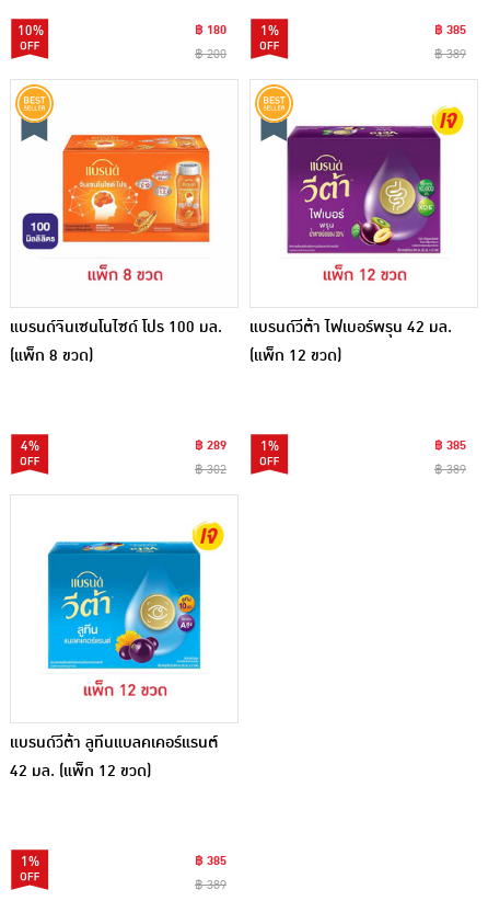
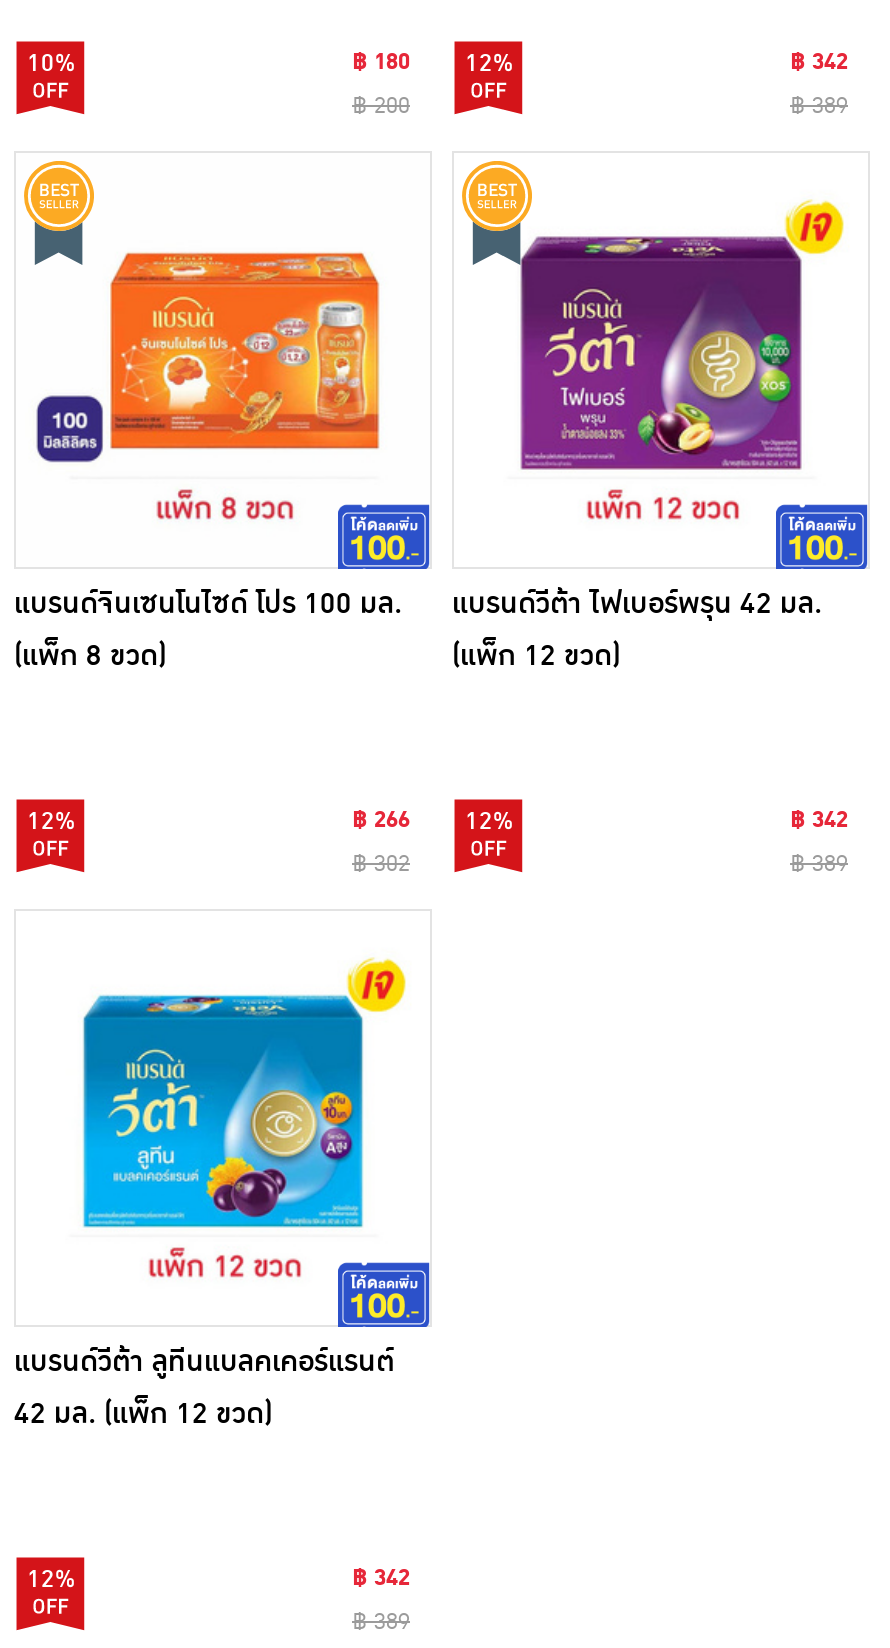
[195,20,280,40] ฿ 180 1% -> [352,45,515,81] ฿ 180 12%
[434,20,466,39] ฿ 385 -> [790,45,848,79] ฿ 342
none -> [336,502,432,570] [image]
none -> [774,502,870,570] [image]
[21,436,40,456] 4% -> [27,803,77,839] 12%
[195,436,226,455] ฿ 289 -> [352,803,410,837] ฿ 266
[260,436,280,456] 1% -> [465,803,515,839] 12%
[434,436,466,455] ฿ 385 -> [790,803,848,837] ฿ 342
none -> [336,1260,432,1328] [image]
[21,851,40,871] 1% -> [27,1561,77,1597] 12%
[195,851,226,870] ฿ 385 -> [352,1561,410,1595] ฿ 342

